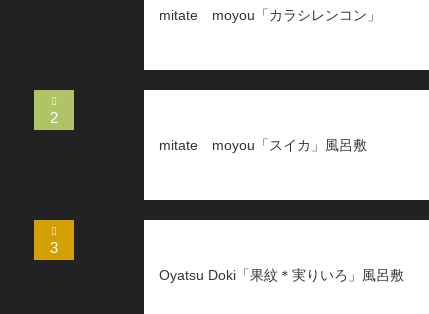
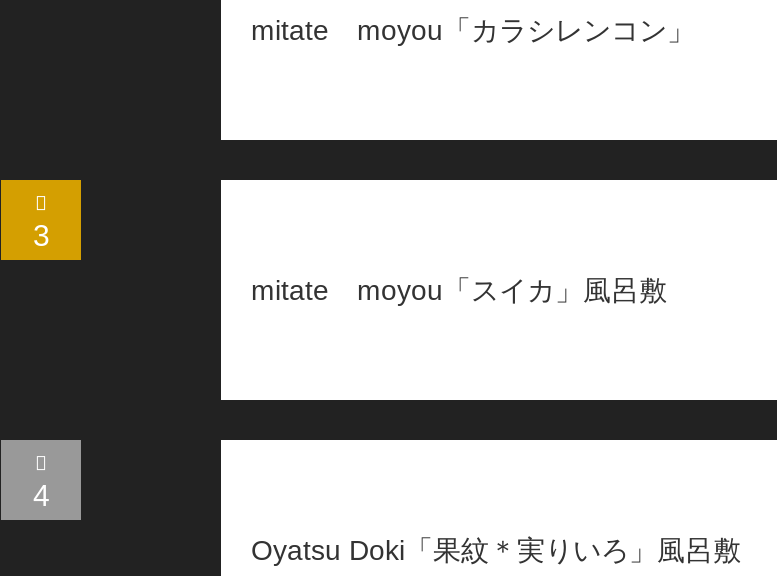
[50,109,58,126] 2 -> [33,218,49,252] 3
[50,239,58,256] 3 -> [33,478,49,512] 4

